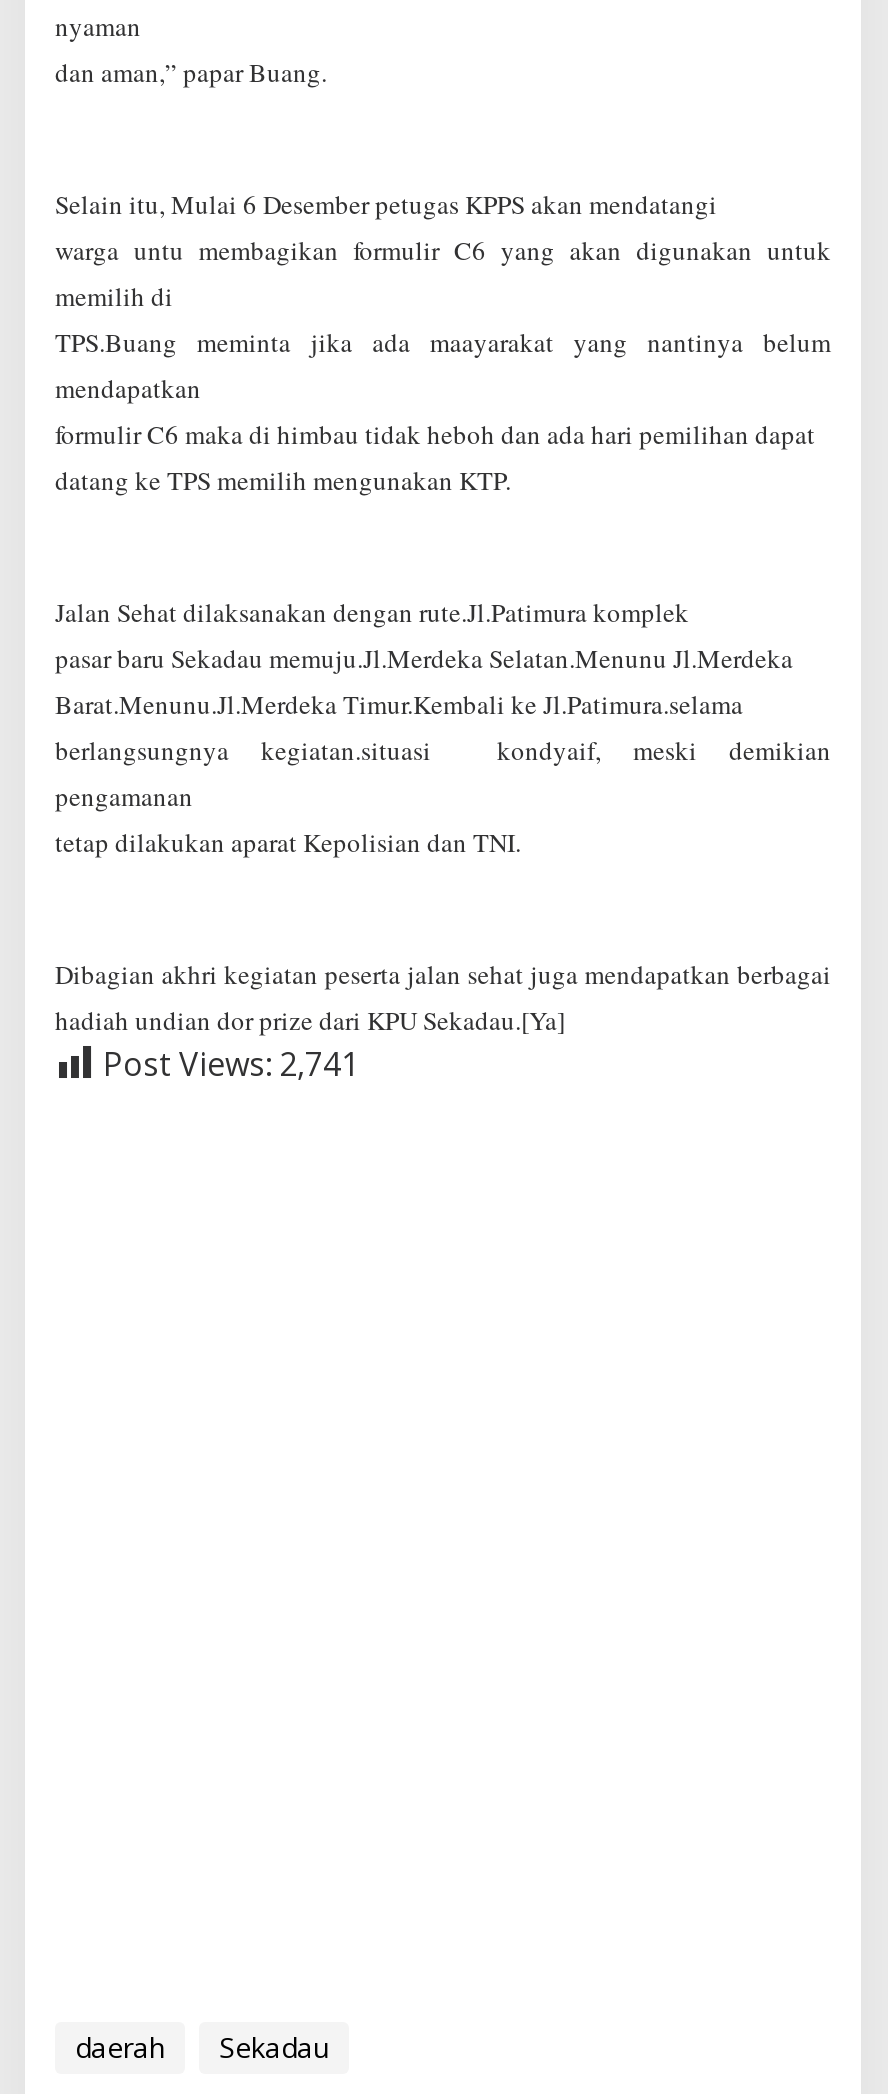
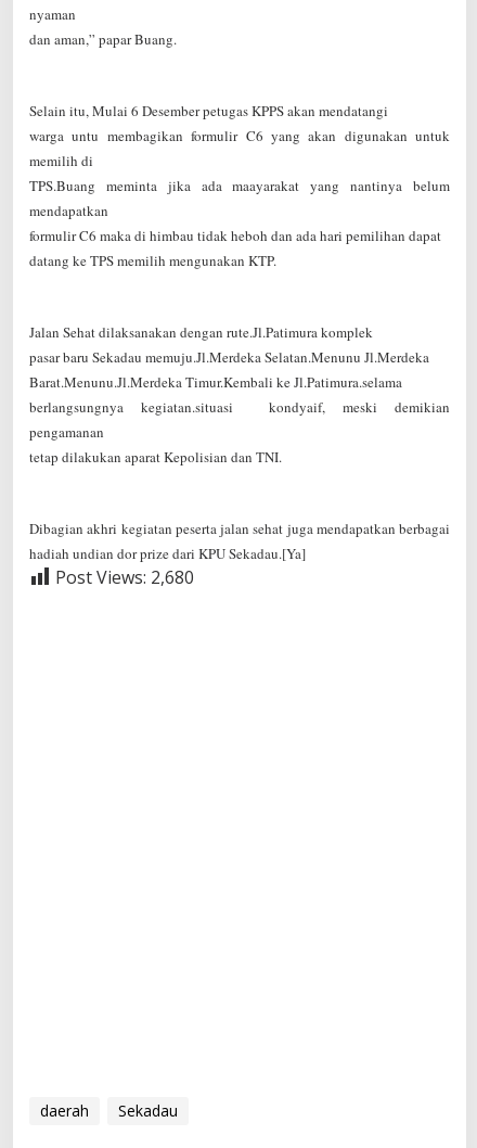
[103,1041,359,1085] Post Views: 2,741 -> [55,565,194,589] Post Views: 2,680

